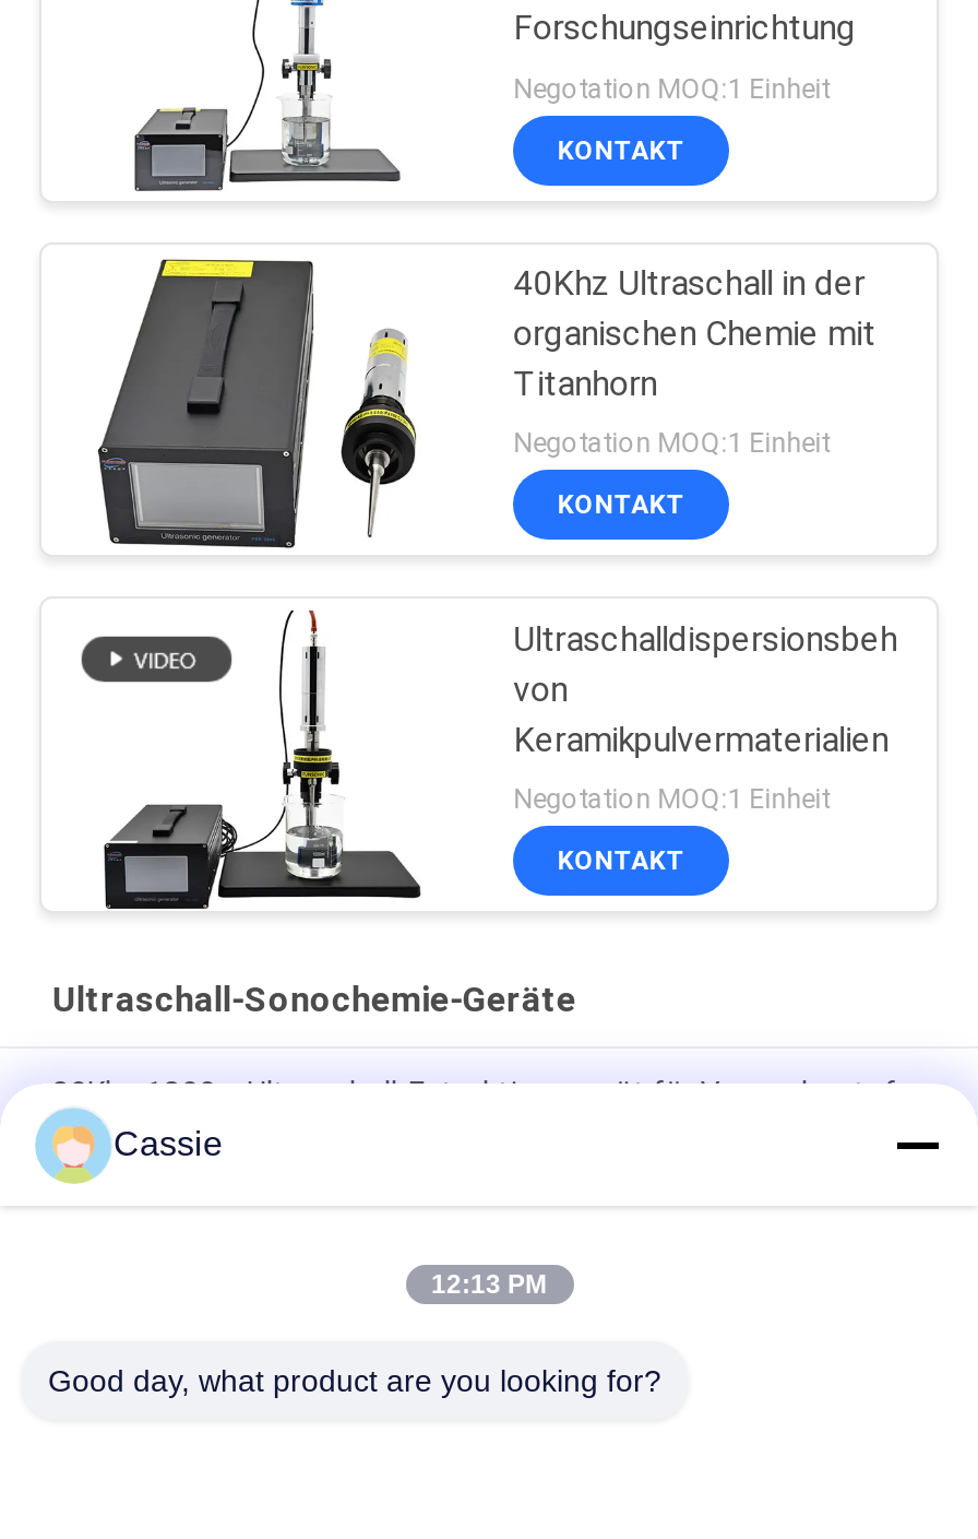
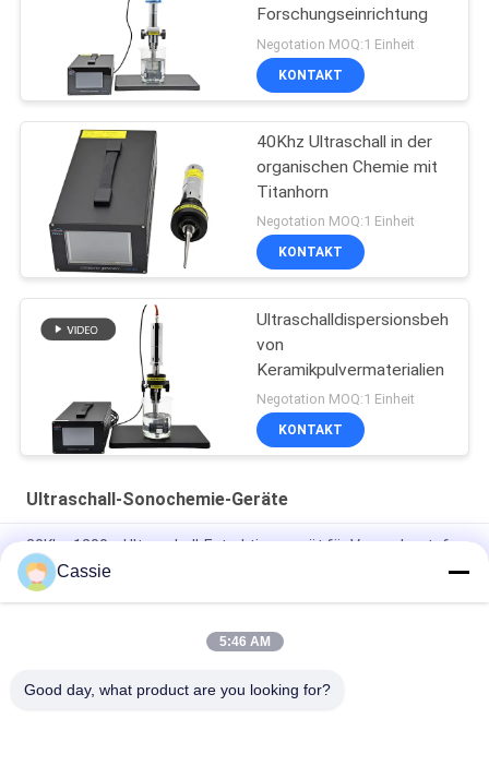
[431,1269,547,1300] 12:13 PM -> [219,634,270,649] 5:46 AM

